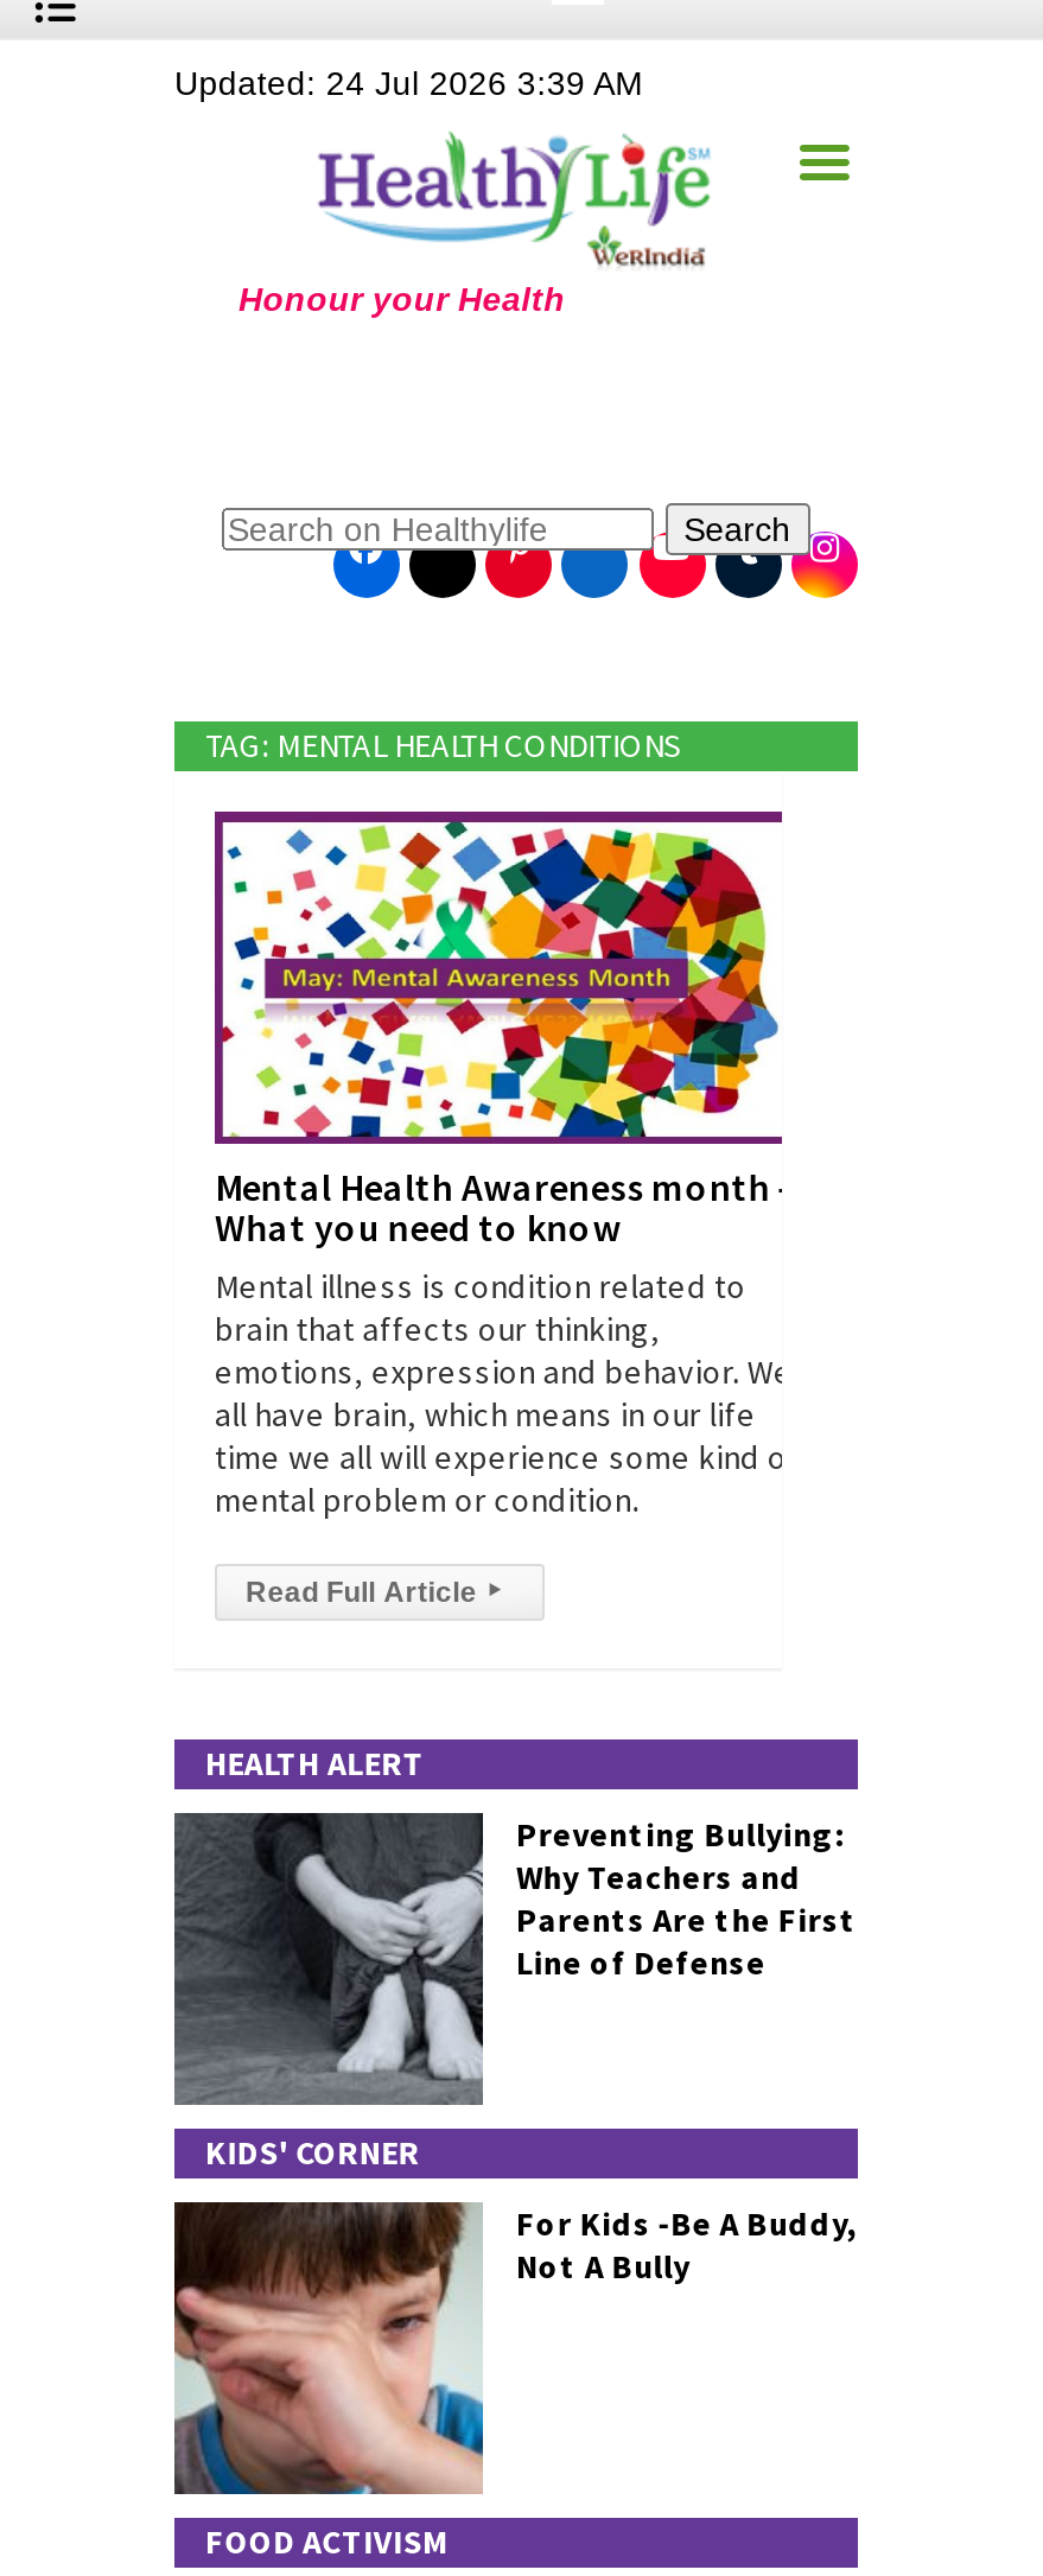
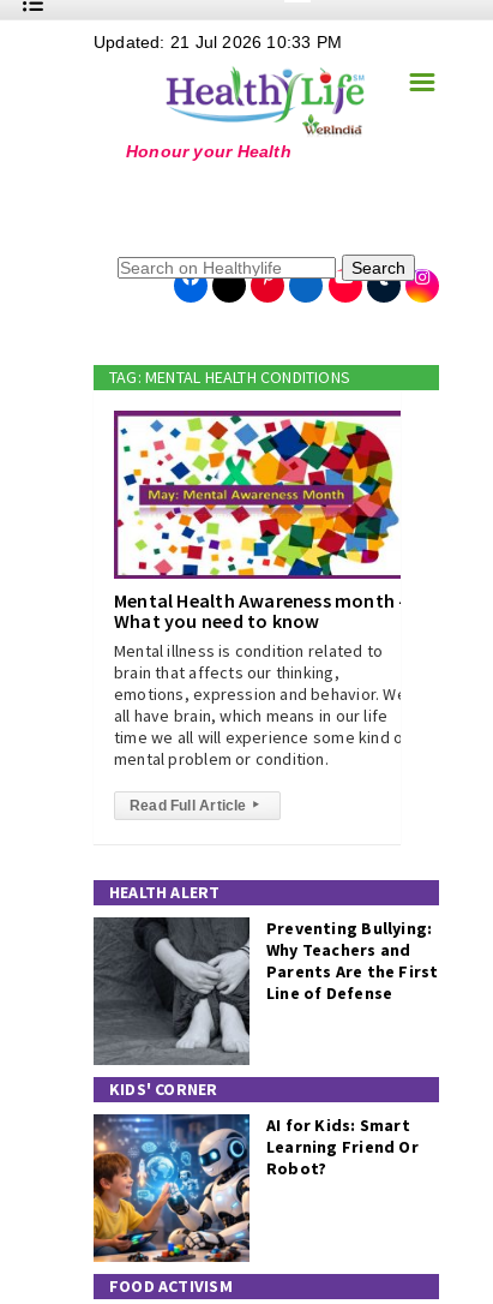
[174,64,644,102] Updated: 24 Jul 2026 3:39 AM -> [94,32,342,52] Updated: 21 Jul 2026 10:33 PM
[172,2200,856,2497] [image] | For Kids -Be A Buddy, | Not A Bully -> [92,1113,418,1263] [image] | AI for Kids: Smart | Learning Friend Or | Robot?

